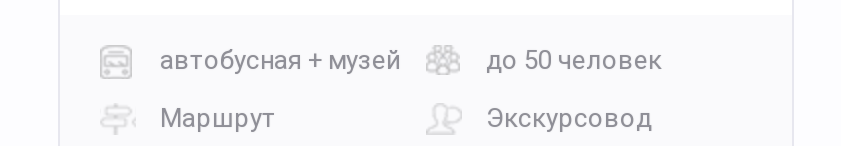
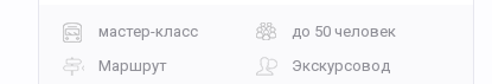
[160,45,400,75] автобусная + музей -> [98,22,198,40] мастер-класс

